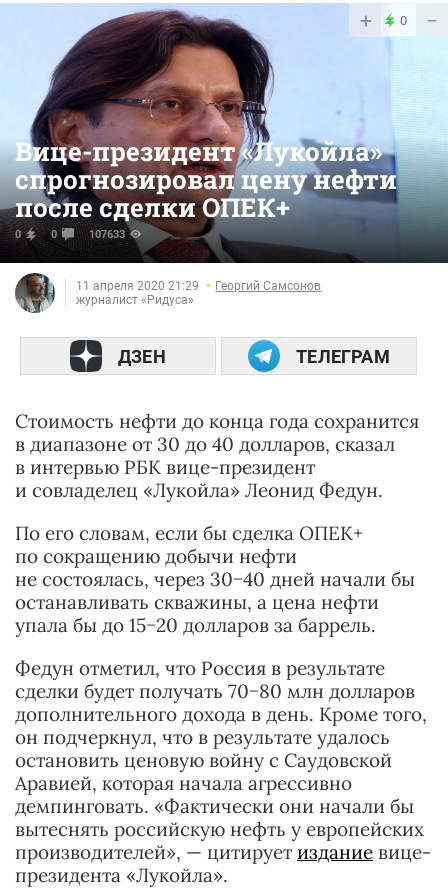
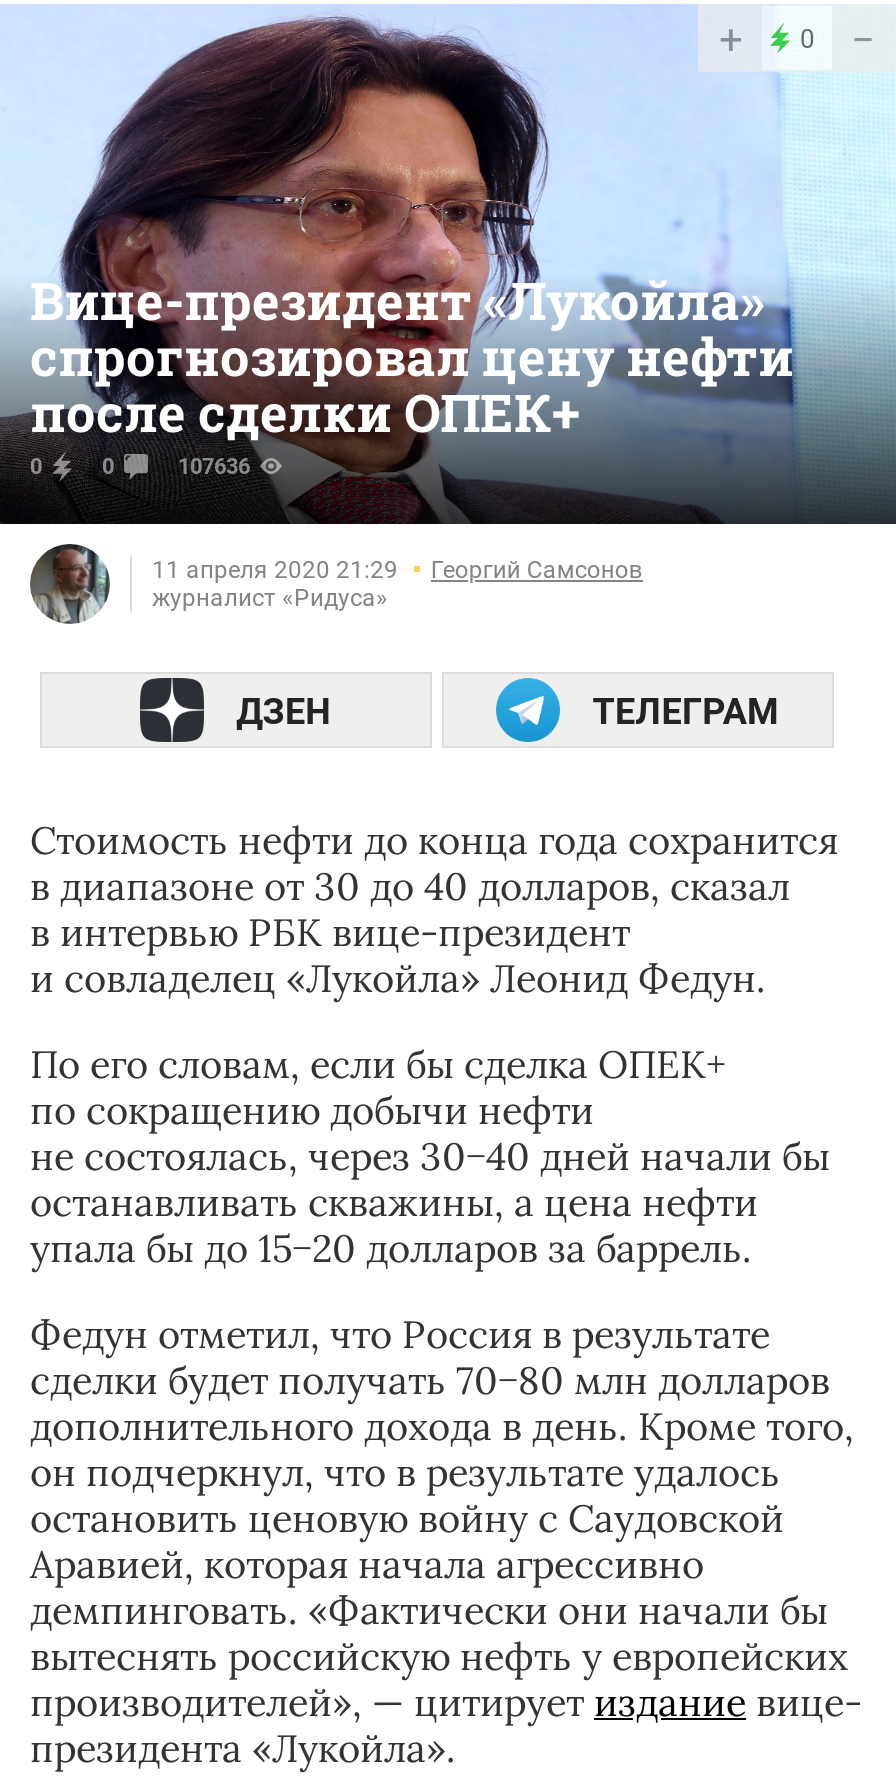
[89,228,125,241] 107633 -> [178,454,250,480] 107636

